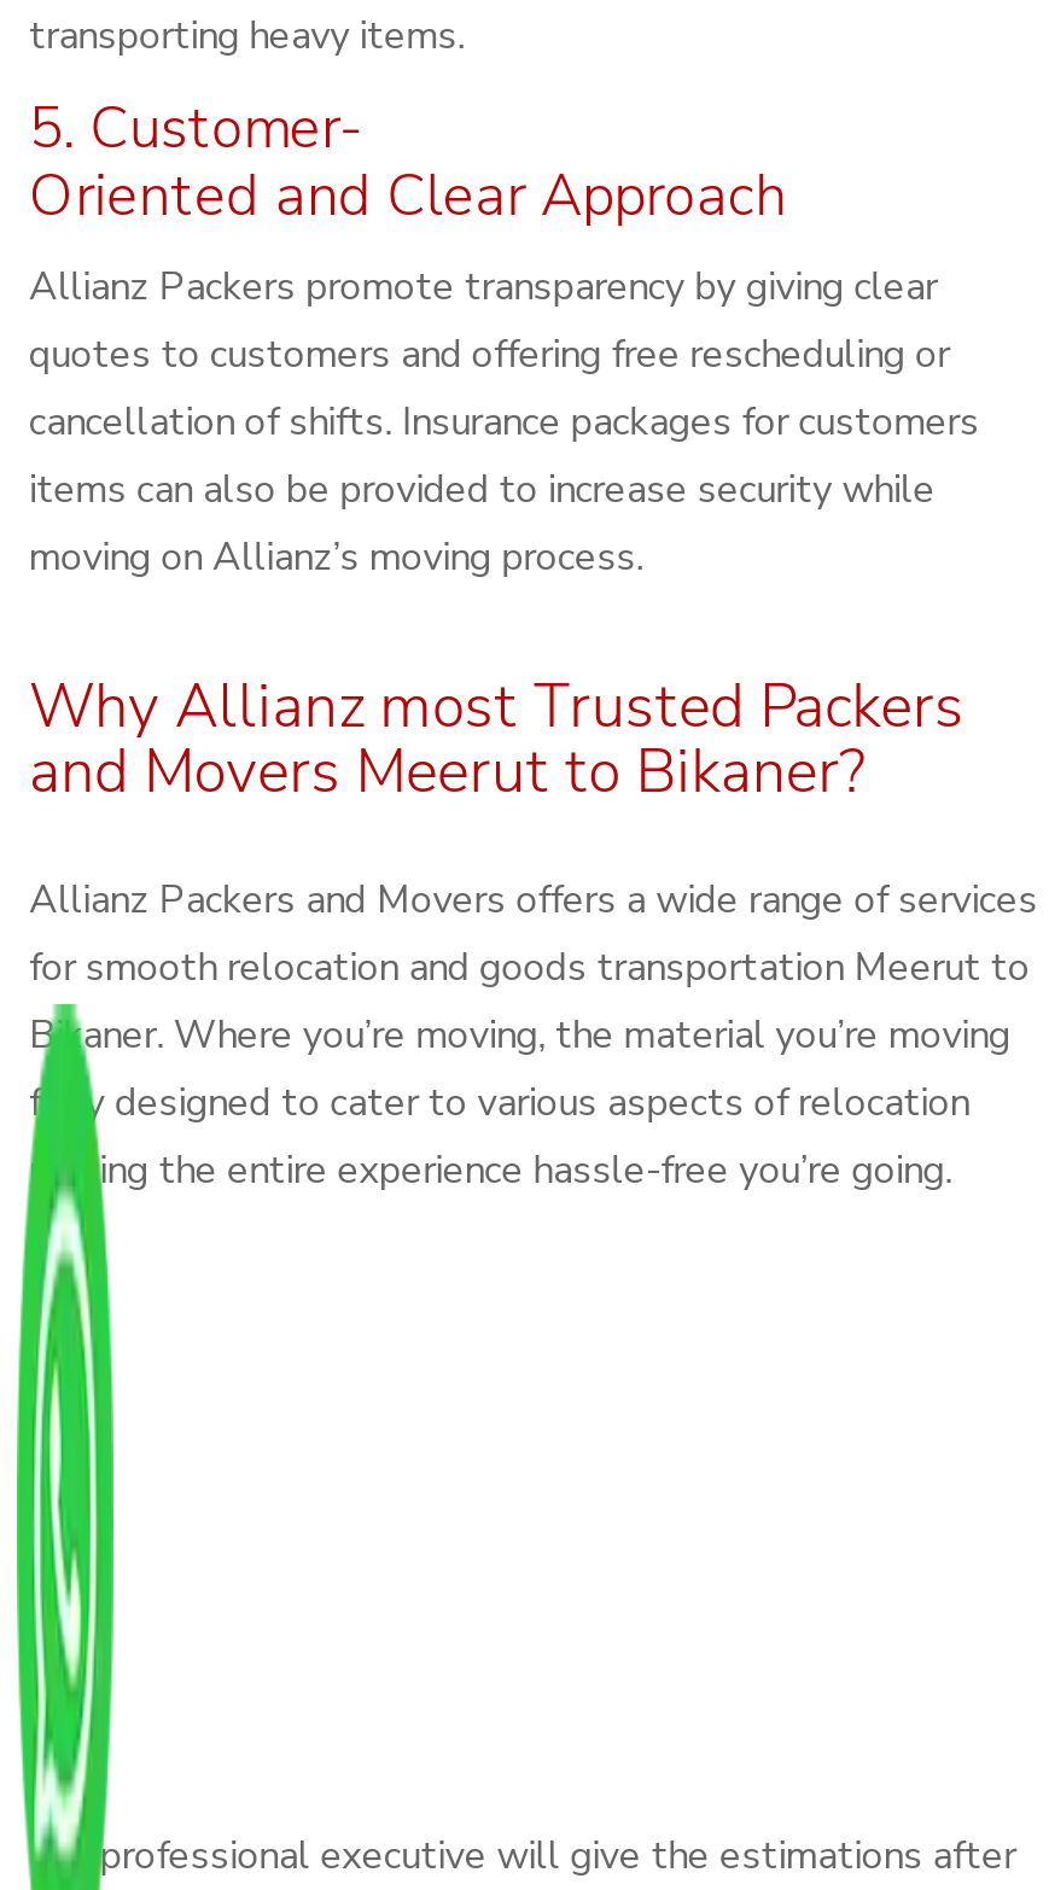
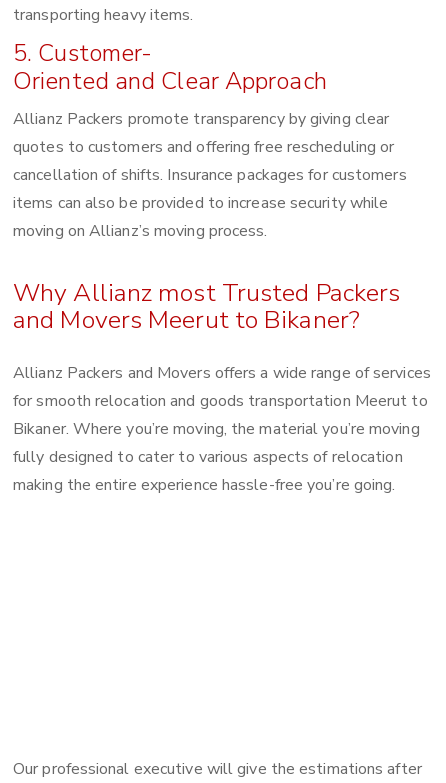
[14,1204,116,1822] [image] -> none

